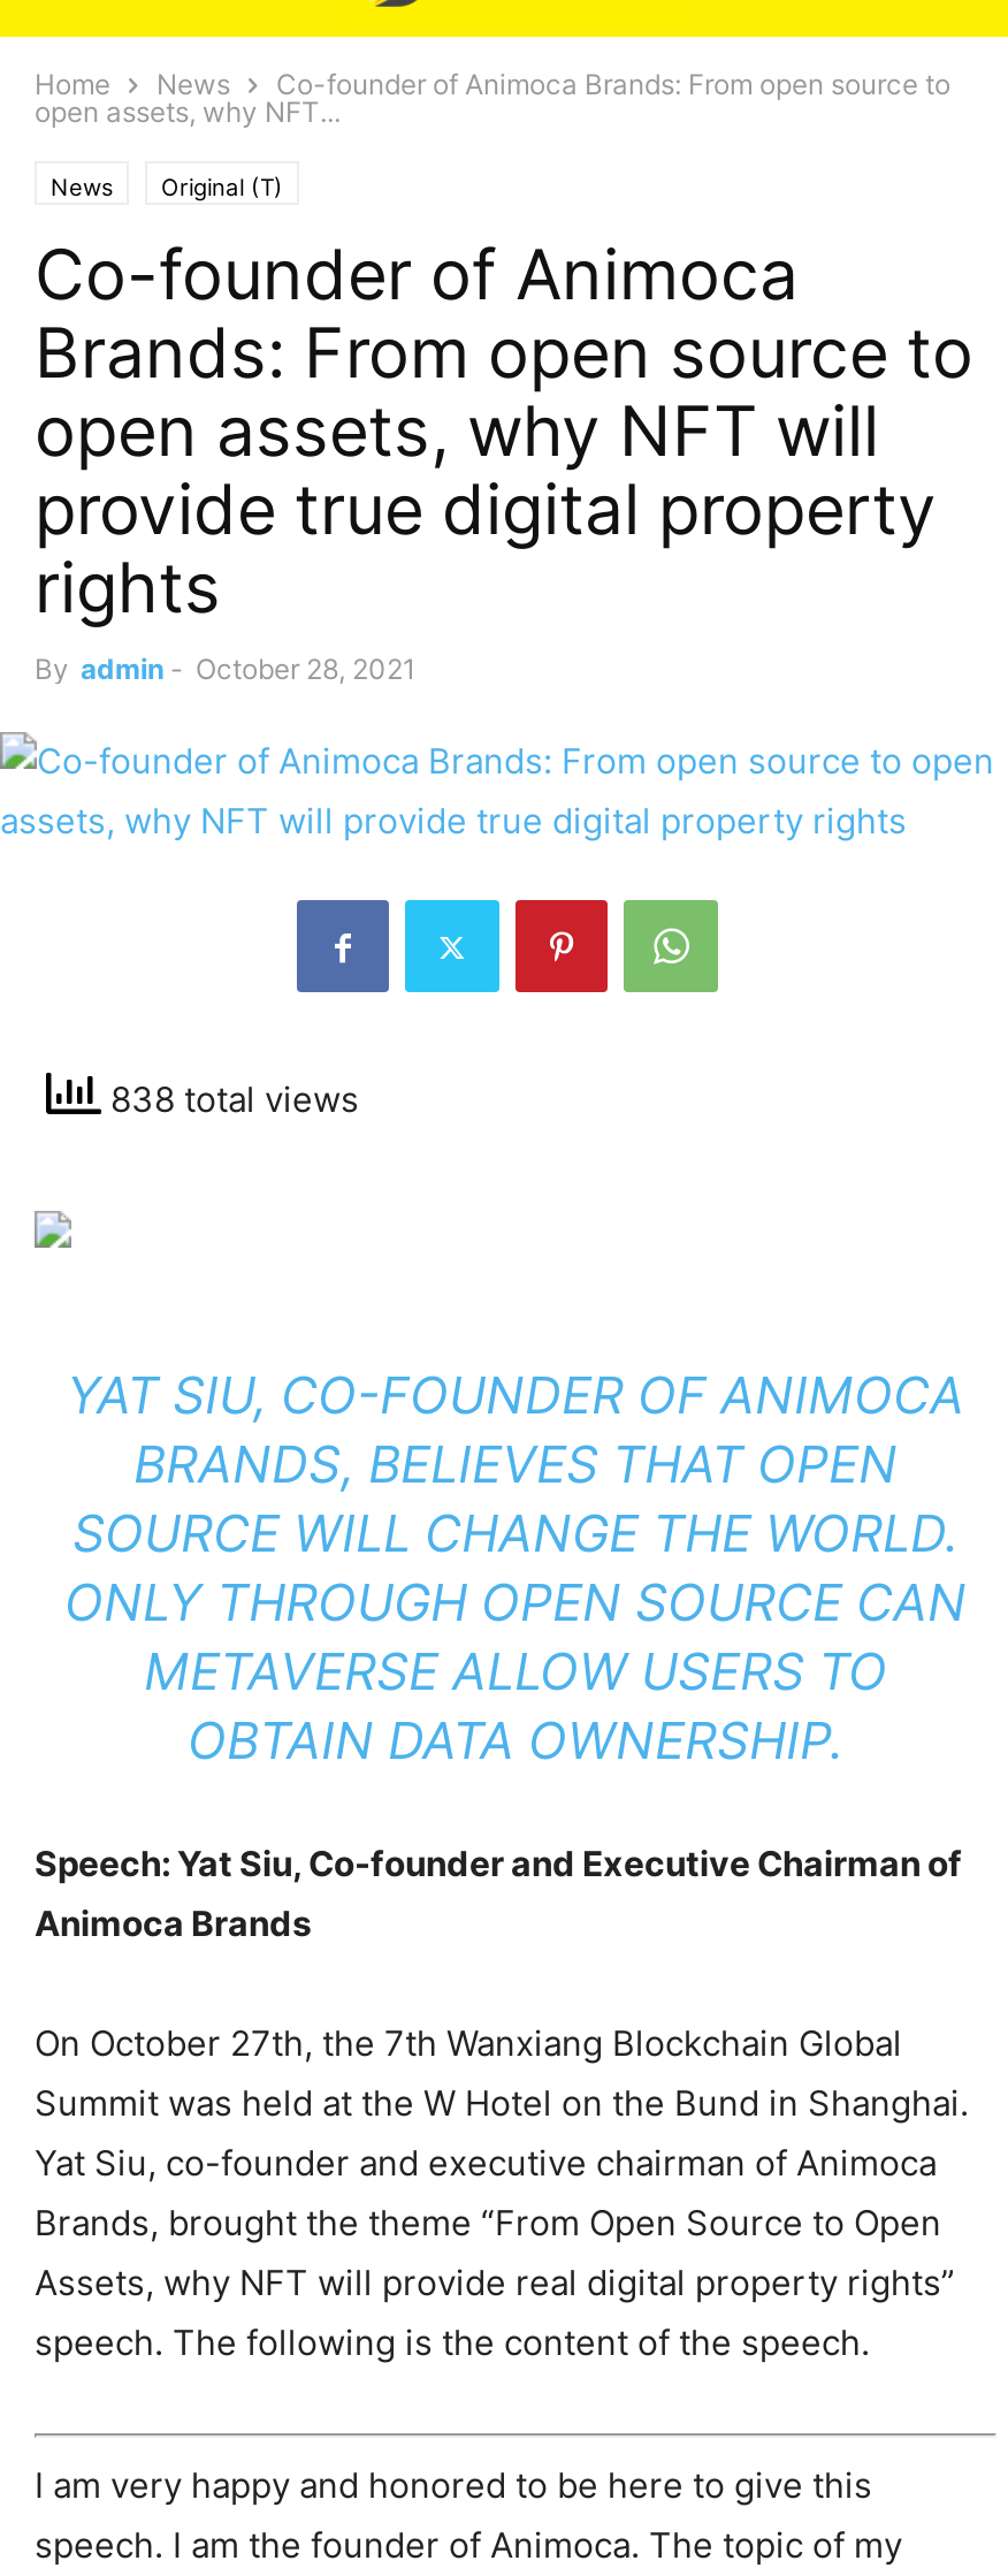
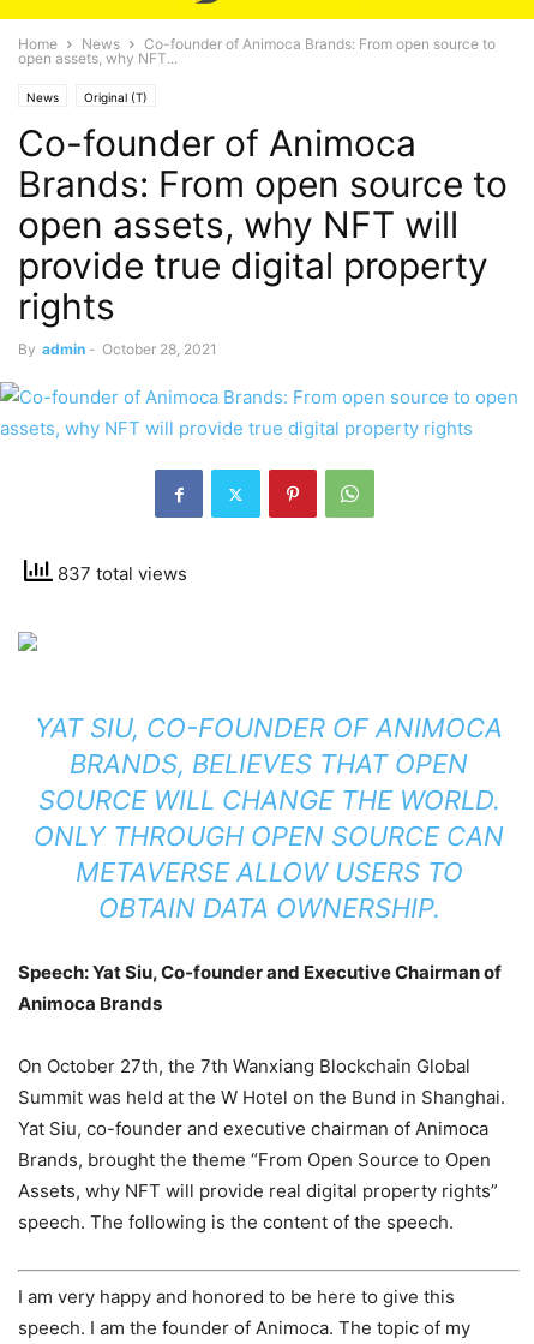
[101,1078,359,1121] 838 total views -> [53,562,187,585] 837 total views

